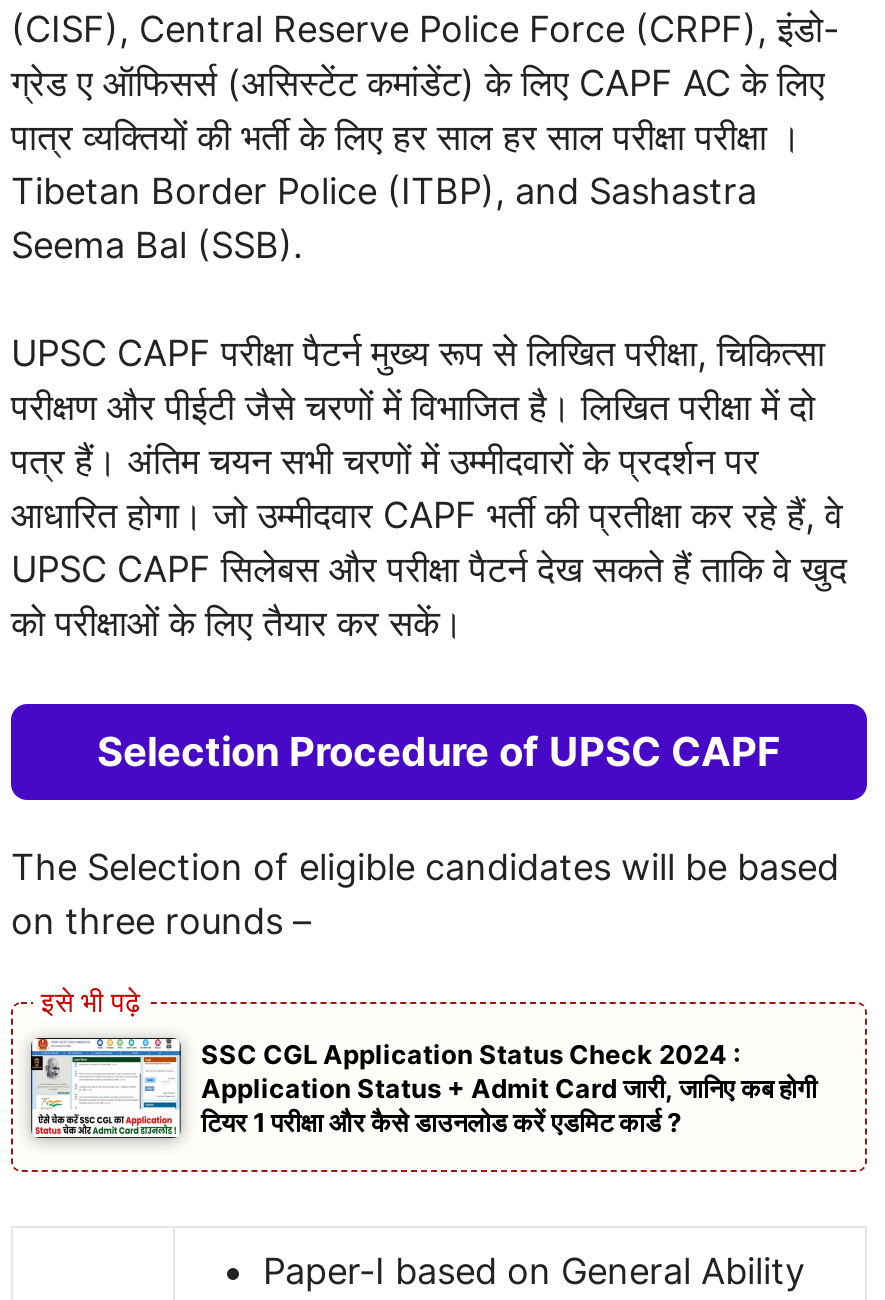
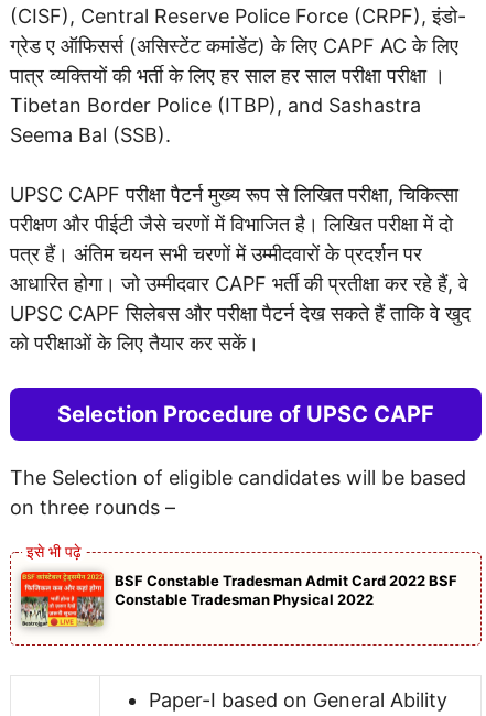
[29,1036,817,1138] [image] | SSC CGL Application Status Check 2024 : | Application Status + Admit Card जारी, जानिए कब होगी | टियर 1 परीक्षा और कैसे डाउनलोड करें एडमिट कार्ड ? -> [20,571,457,627] [image] | BSF Constable Tradesman Admit Card 2022 BSF | Constable Tradesman Physical 2022

